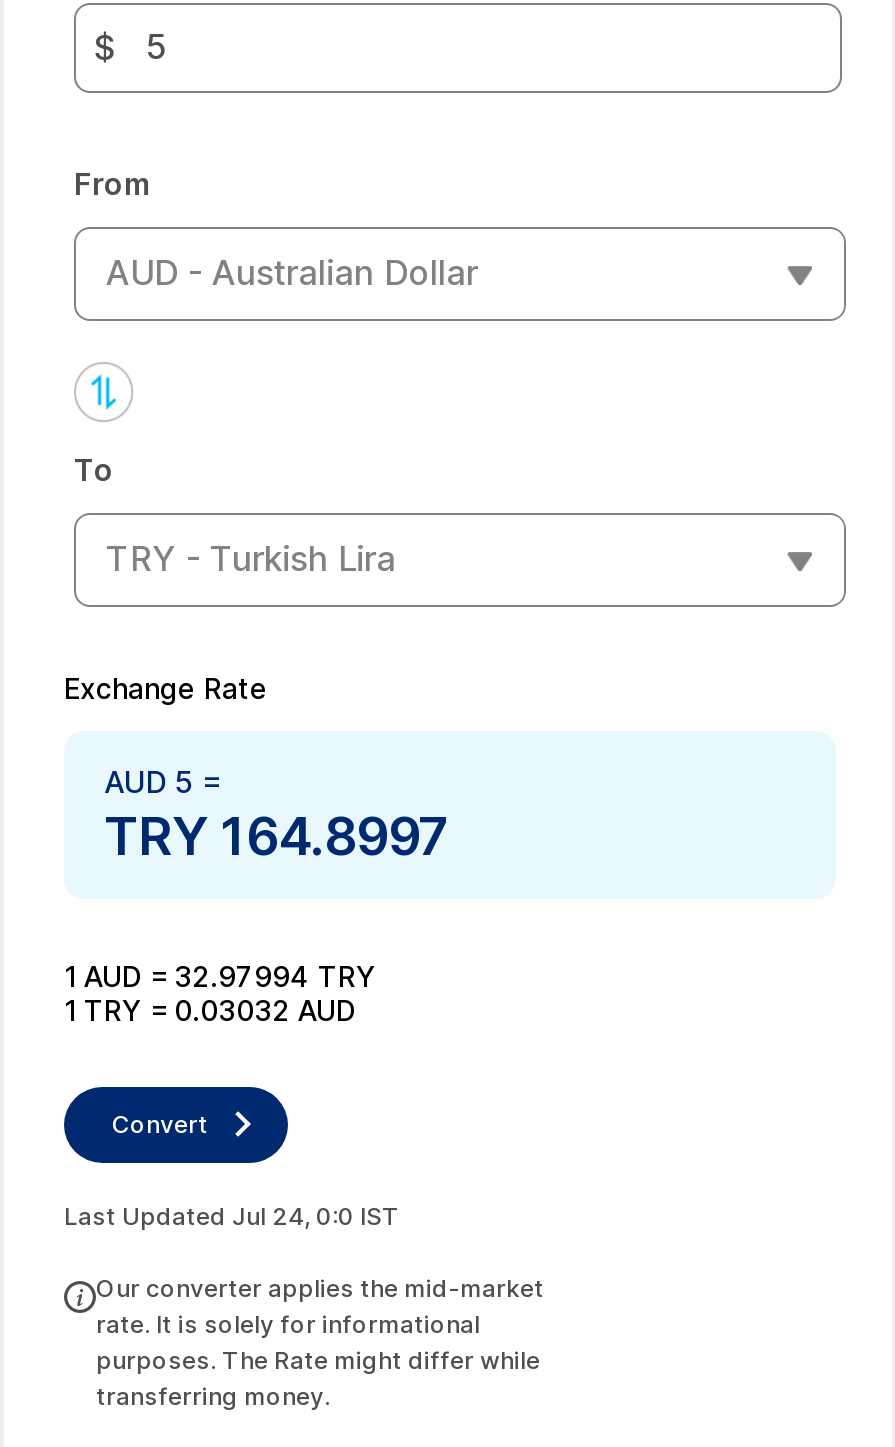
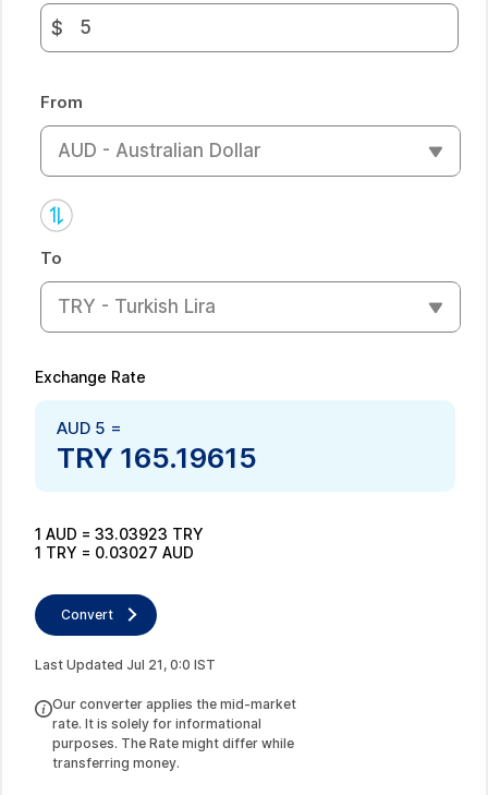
[104,804,448,866] TRY 164.8997 -> [57,440,257,474] TRY 165.19615
[64,958,376,992] 1 AUD = 32.97994 TRY -> [35,524,204,543] 1 AUD = 33.03923 TRY
[64,992,356,1026] 1 TRY = 0.03032 AUD -> [35,543,194,561] 1 TRY = 0.03027 AUD
[64,1200,400,1230] Last Updated Jul 24, 0:0 IST -> [35,656,216,672] Last Updated Jul 21, 0:0 IST

